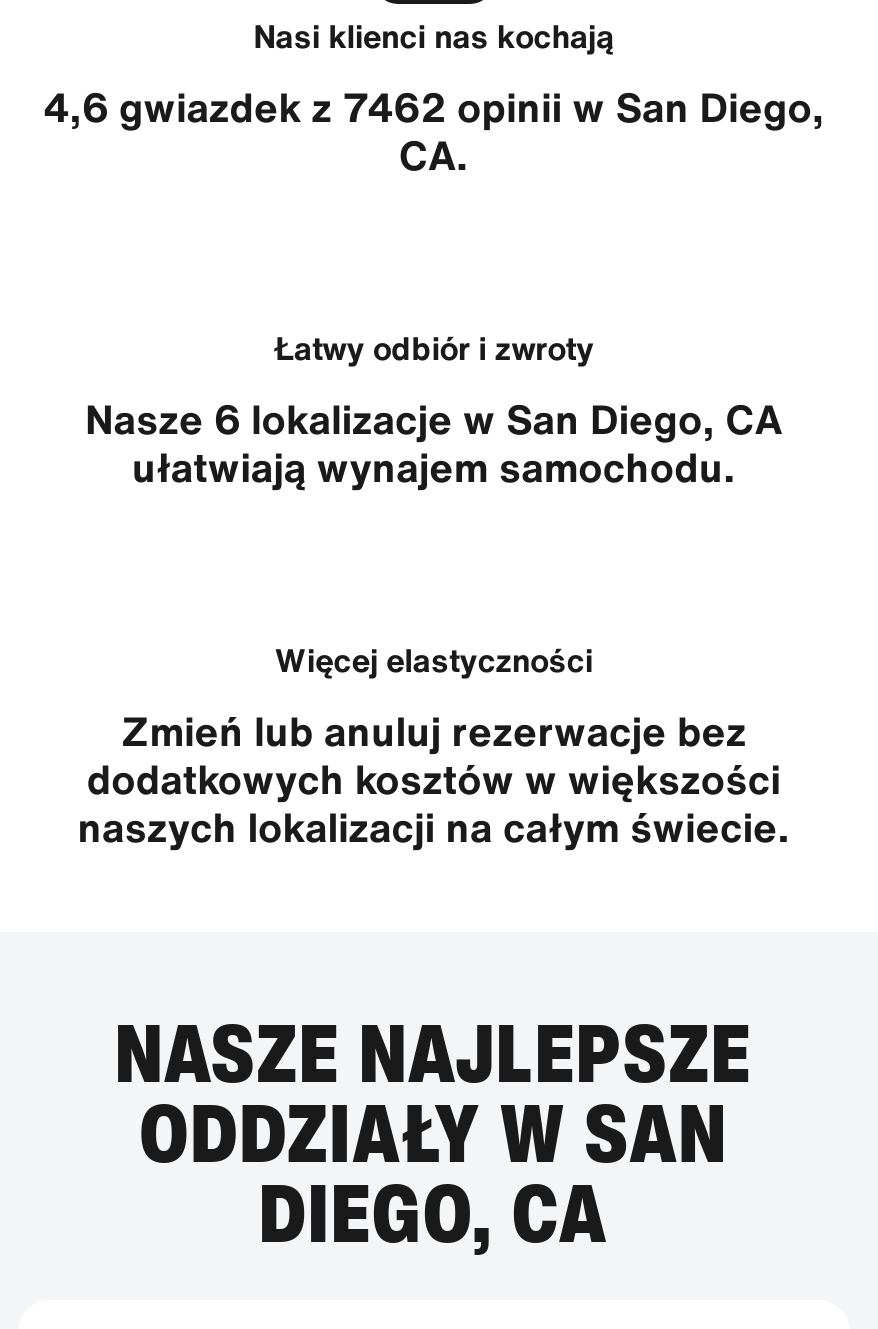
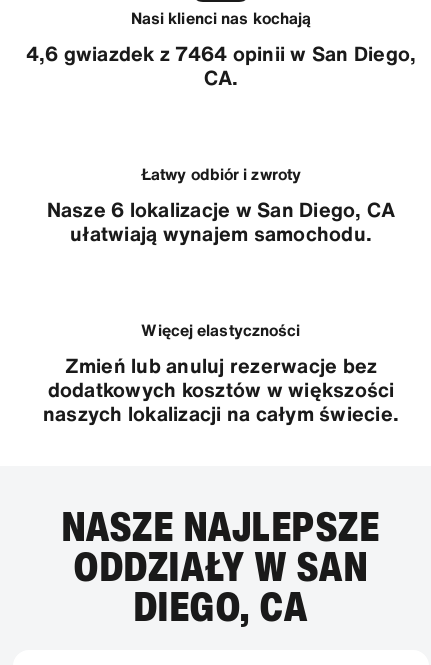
[43,78,825,136] 4,6 gwiazdek z 7462 opinii w San Diego, -> [26,39,416,68] 4,6 gwiazdek z 7464 opinii w San Diego,

